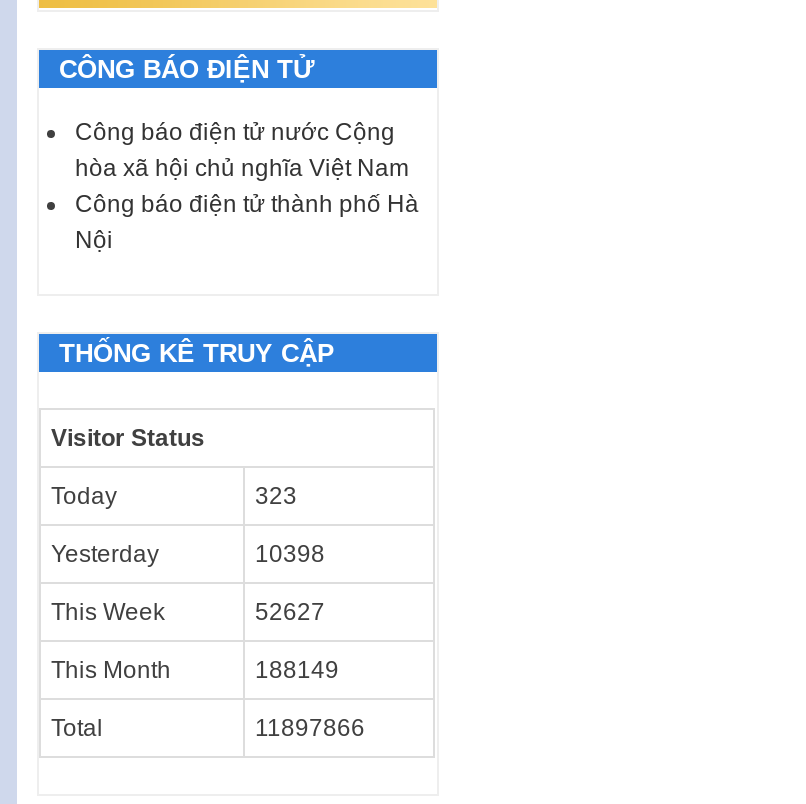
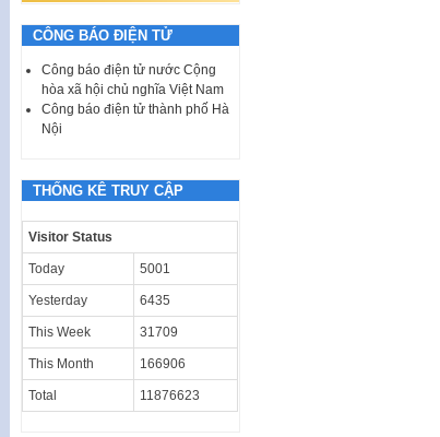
[255,482,297,510] 323 -> [140,261,170,276] 5001
[255,540,325,568] 10398 -> [140,293,170,308] 6435
[255,598,325,626] 52627 -> [140,324,178,340] 31709
[255,656,339,684] 188149 -> [140,356,186,371] 166906
[255,714,365,742] 11897866 -> [140,388,200,403] 11876623

